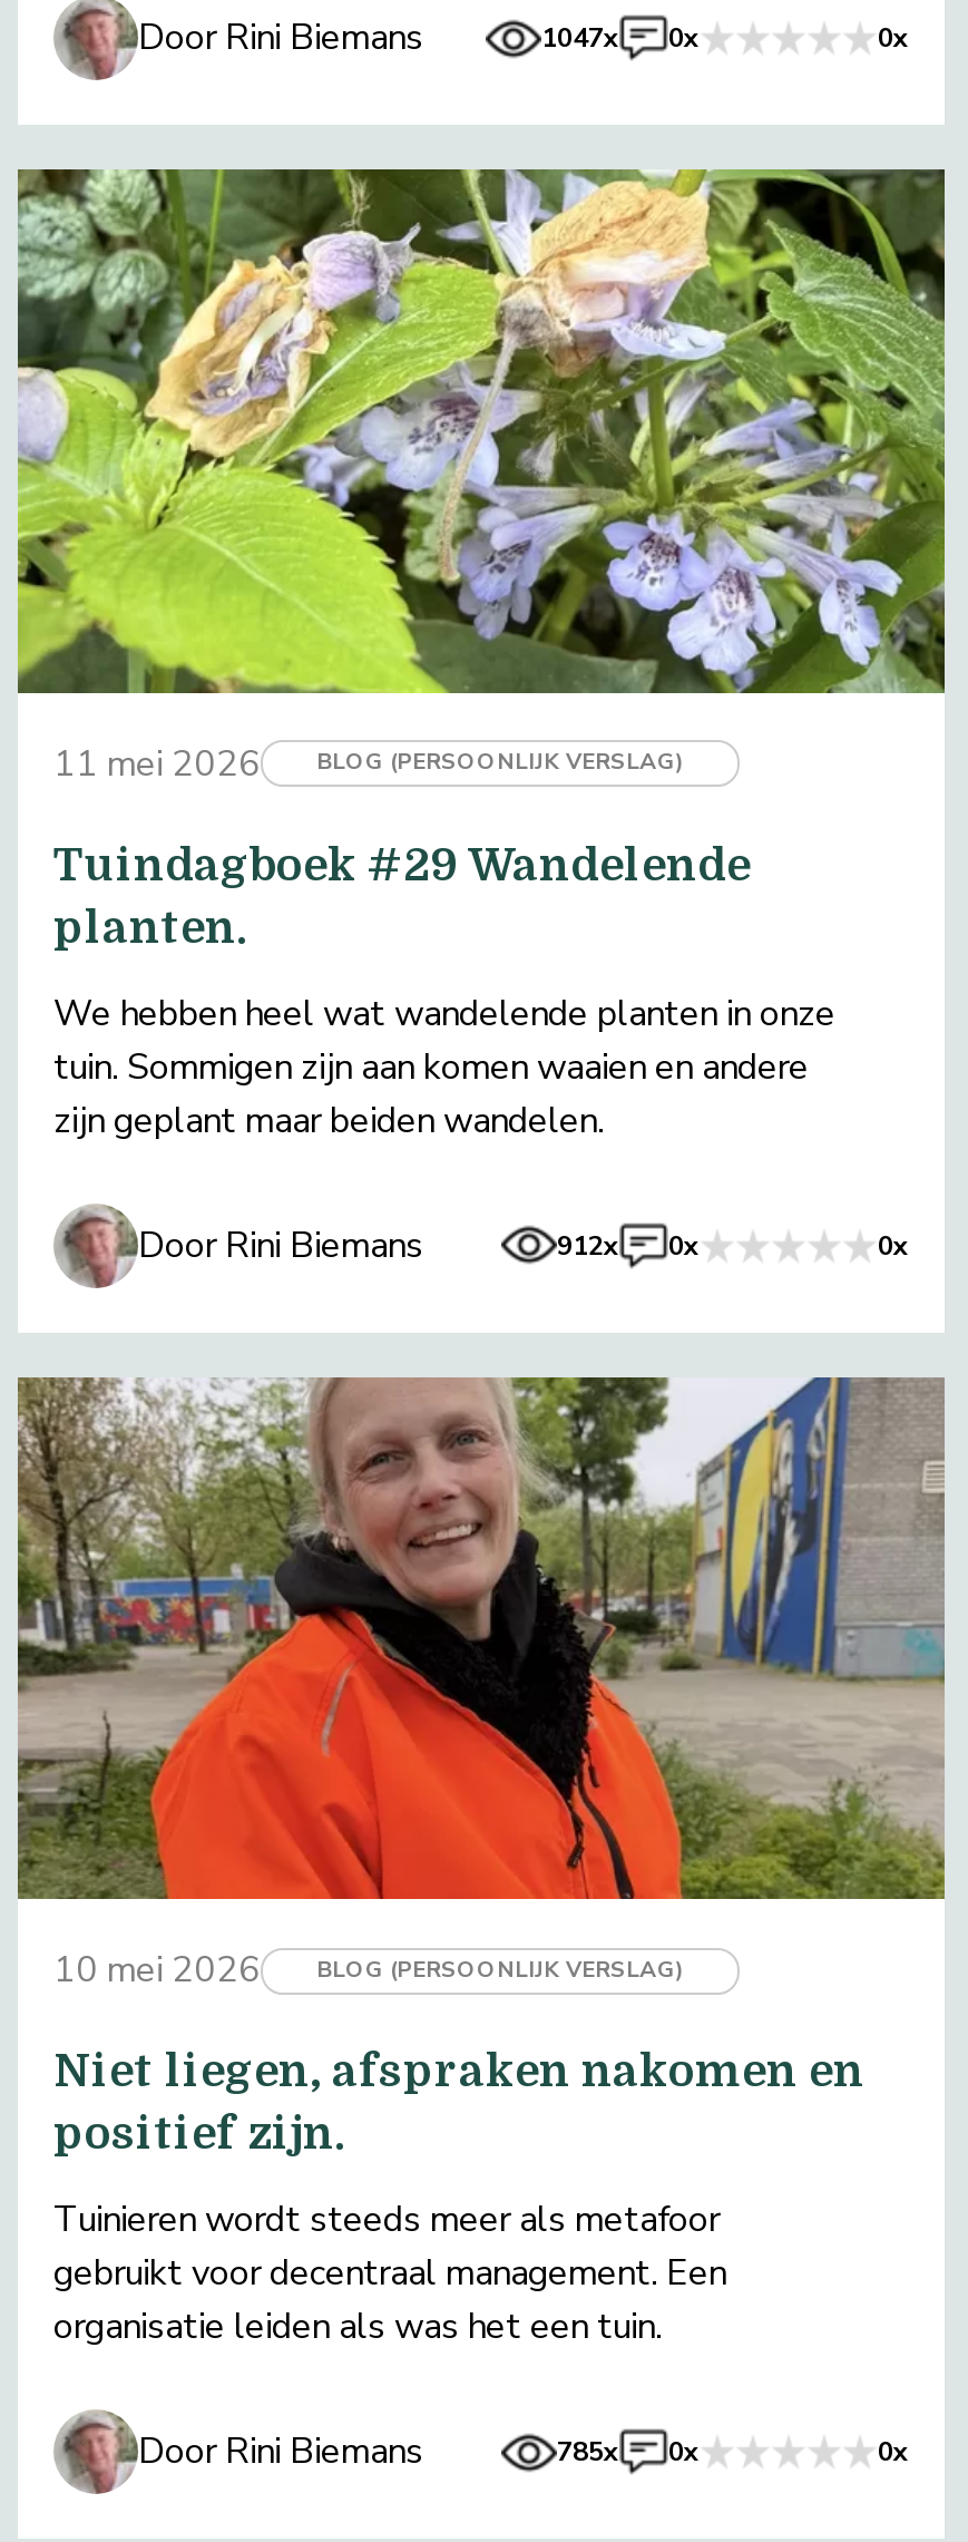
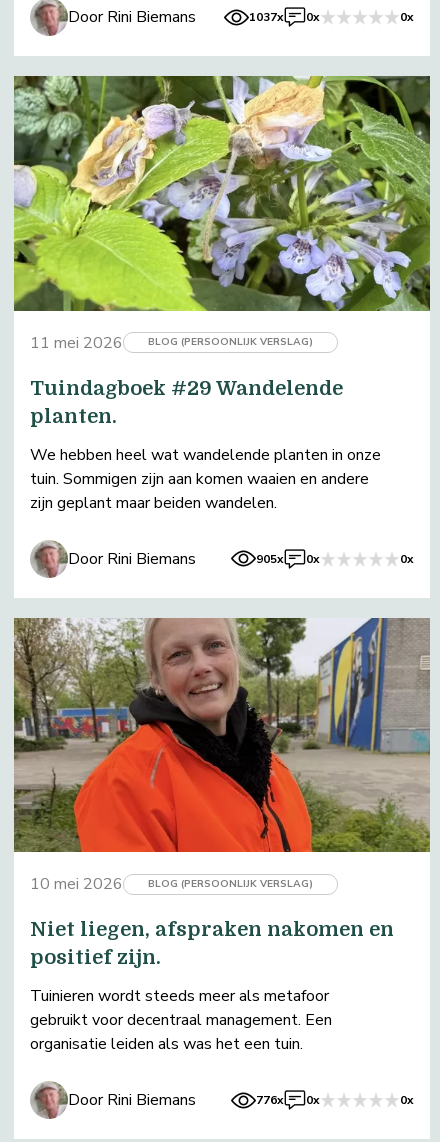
[541,21,619,56] 1047x -> [249,9,284,25] 1037x
[557,1227,619,1263] 912x -> [256,551,284,567] 905x
[557,2434,619,2470] 785x -> [256,1092,284,1108] 776x

